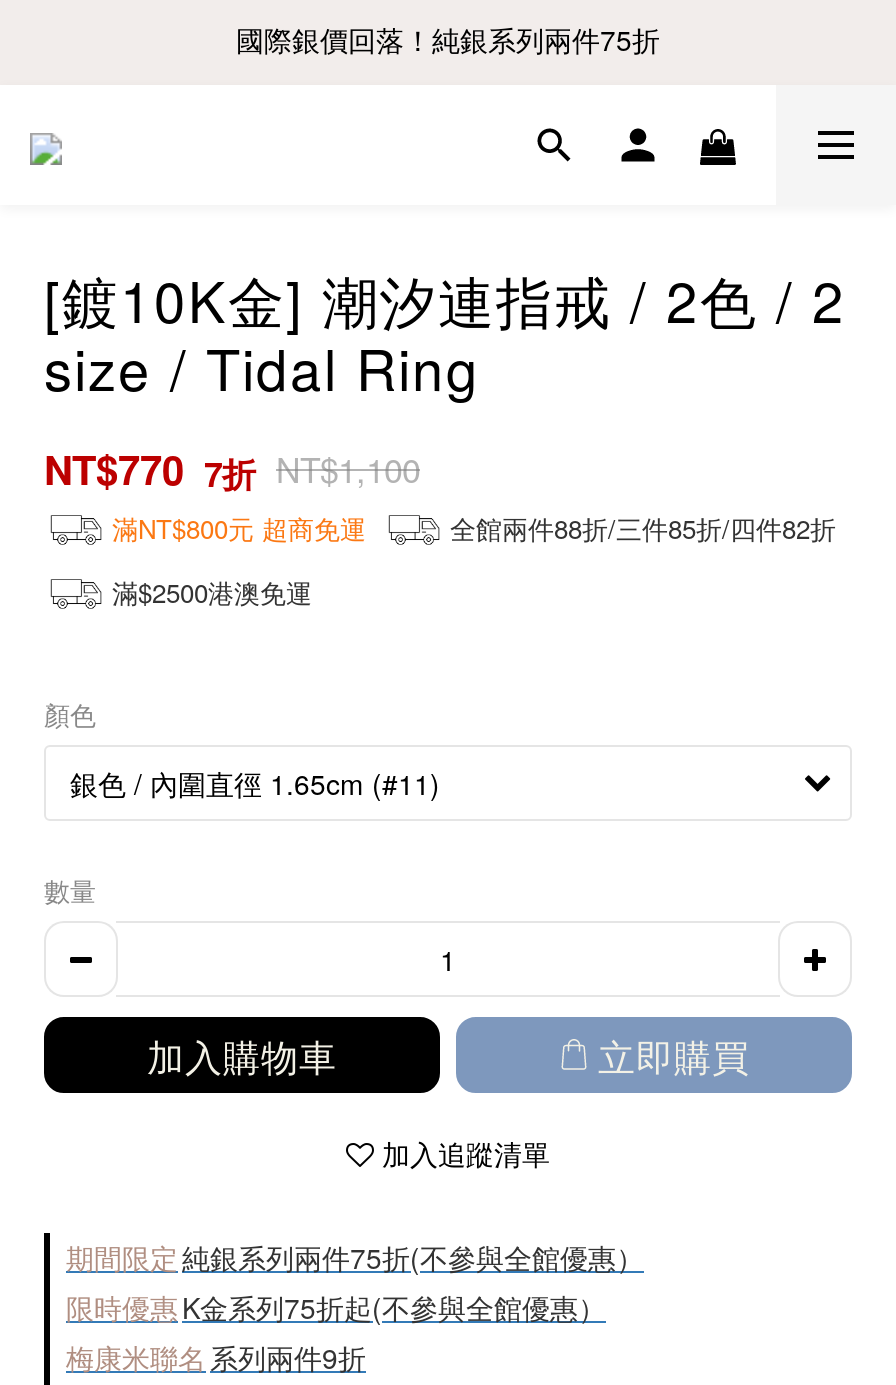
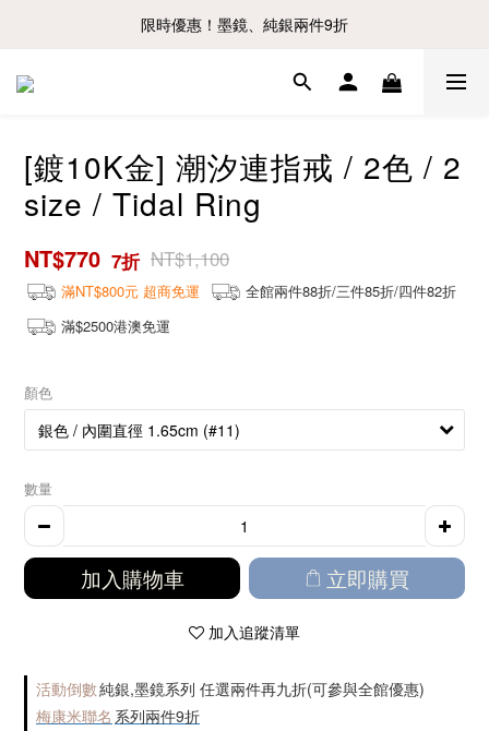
[236,19,660,59] 國際銀價回落！純銀系列兩件75折 -> [141,13,348,35] 限時優惠！墨鏡、純銀兩件9折
[66,1237,644,1327] 期間限定 純銀系列兩件75折(不參與全館優惠） | 限時優惠 K金系列75折起(不參與全館優惠） -> [36,678,425,699] 活動倒數 純銀,墨鏡系列 任選兩件再九折(可參與全館優惠)

